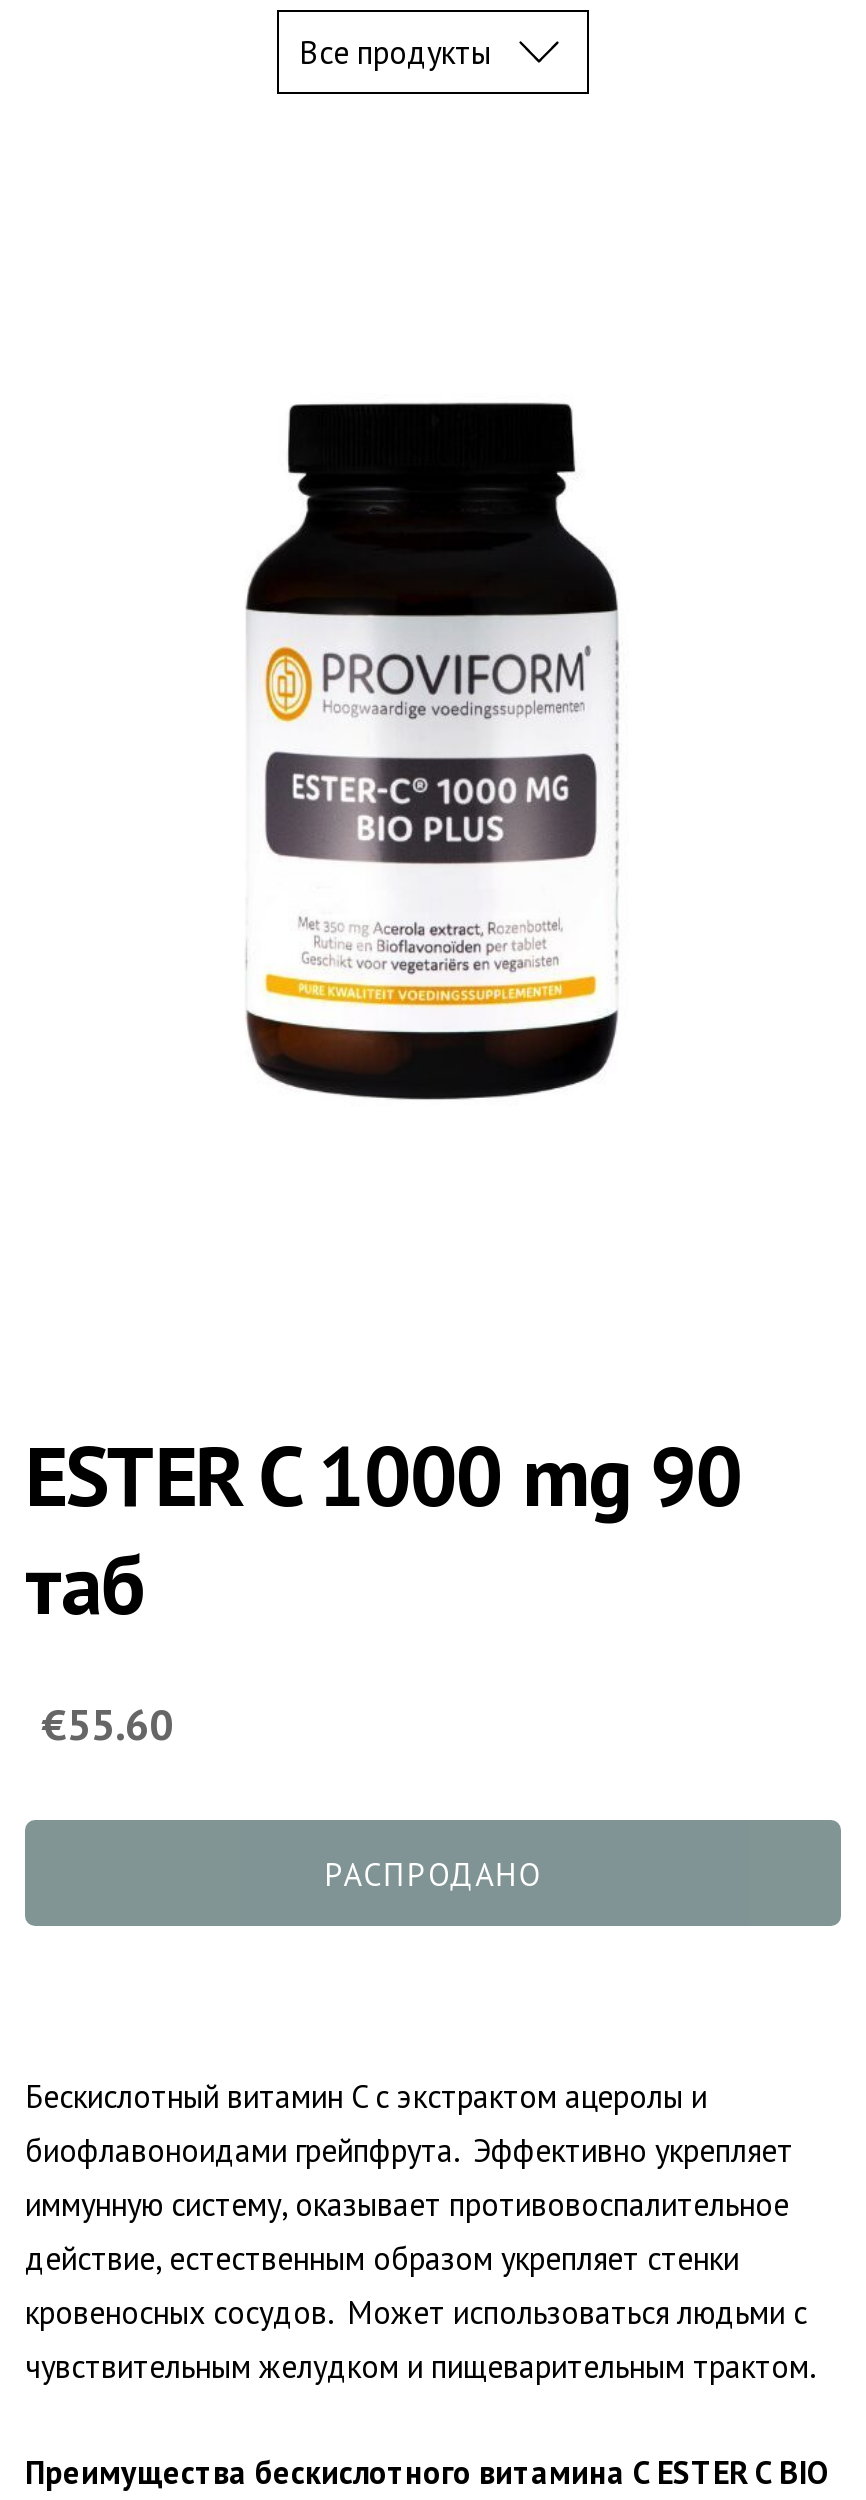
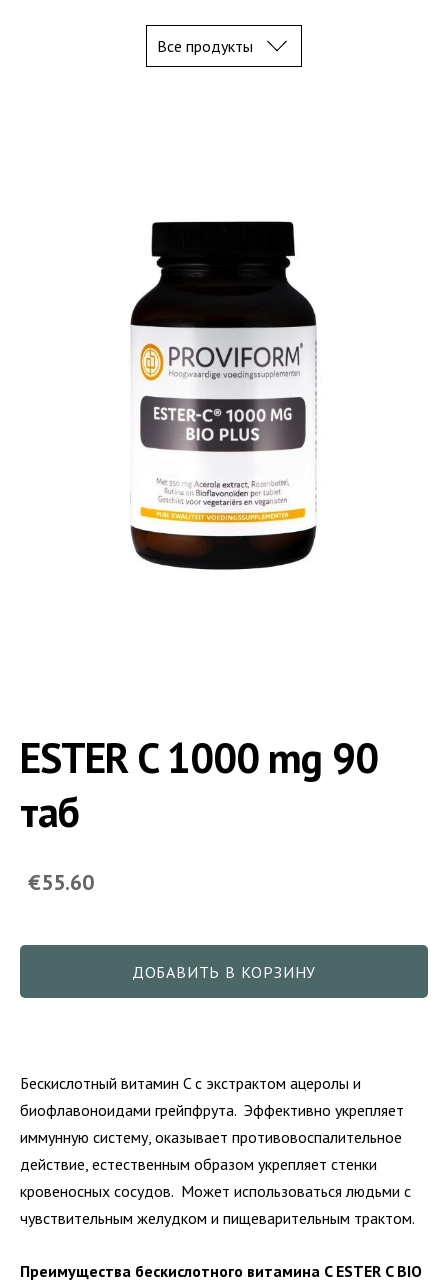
[324,1853,542,1893] РАСПРОДАНО -> [132,962,316,982] ДОБАВИТЬ В КОРЗИНУ

